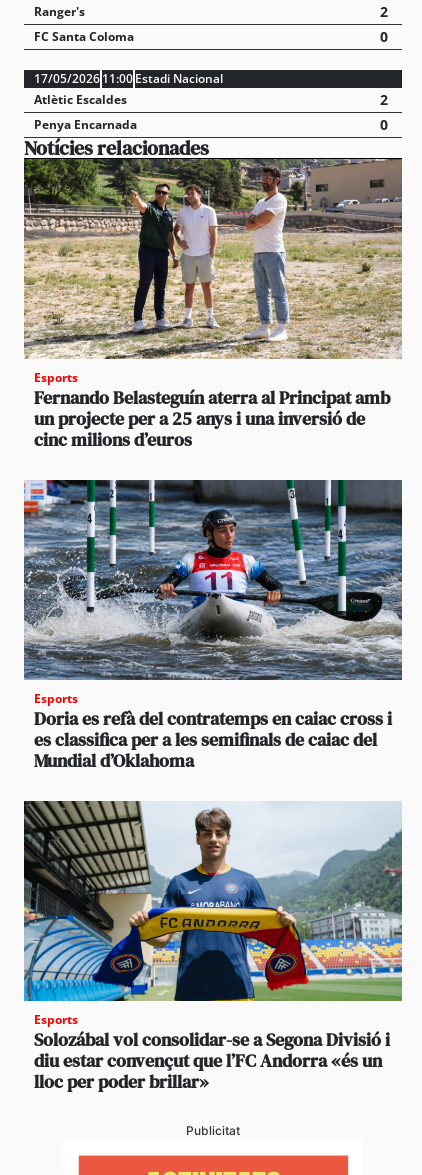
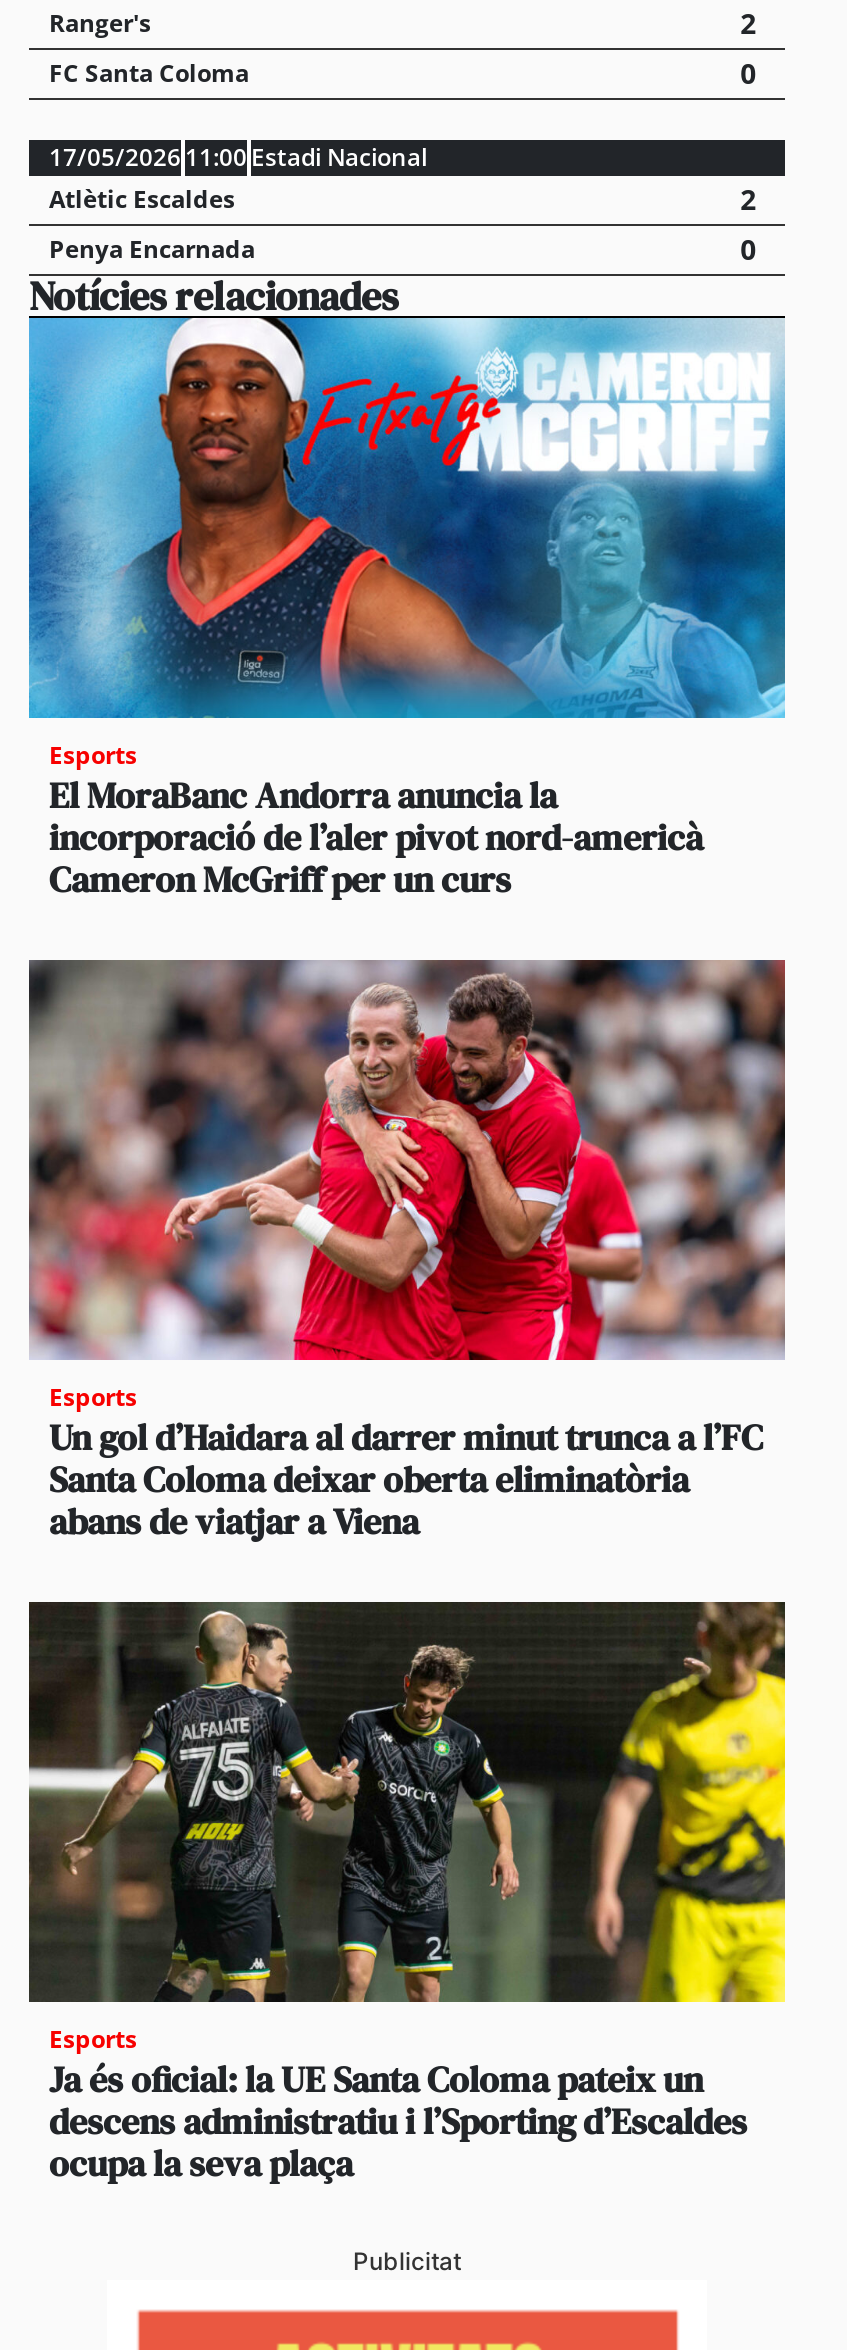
[23,158,403,452] [image] | Fernando Belasteguín aterra al Principat amb | un projecte per a 25 anys i una inversió de | cinc milions d’euros -> [27,316,787,903] [image] | El MoraBanc Andorra anuncia la | incorporació de l’aler pivot nord-americà | Cameron McGriff per un curs
[23,479,403,773] [image] | Doria es refà del contratemps en caiac cross i | es classifica per a les semifinals de caiac del | Mundial d’Oklahoma -> [27,958,785,1545] [image] | Un gol d’Haidara al darrer minut trunca a l’FC | Santa Coloma deixar oberta eliminatòria | abans de viatjar a Viena
[23,801,403,1094] [image] | Solozábal vol consolidar-se a Segona Divisió i | diu estar convençut que l’FC Andorra «és un | lloc per poder brillar» -> [27,1600,787,2187] [image] | Ja és oficial: la UE Santa Coloma pateix un | descens administratiu i l’Sporting d’Escaldes | ocupa la seva plaça

